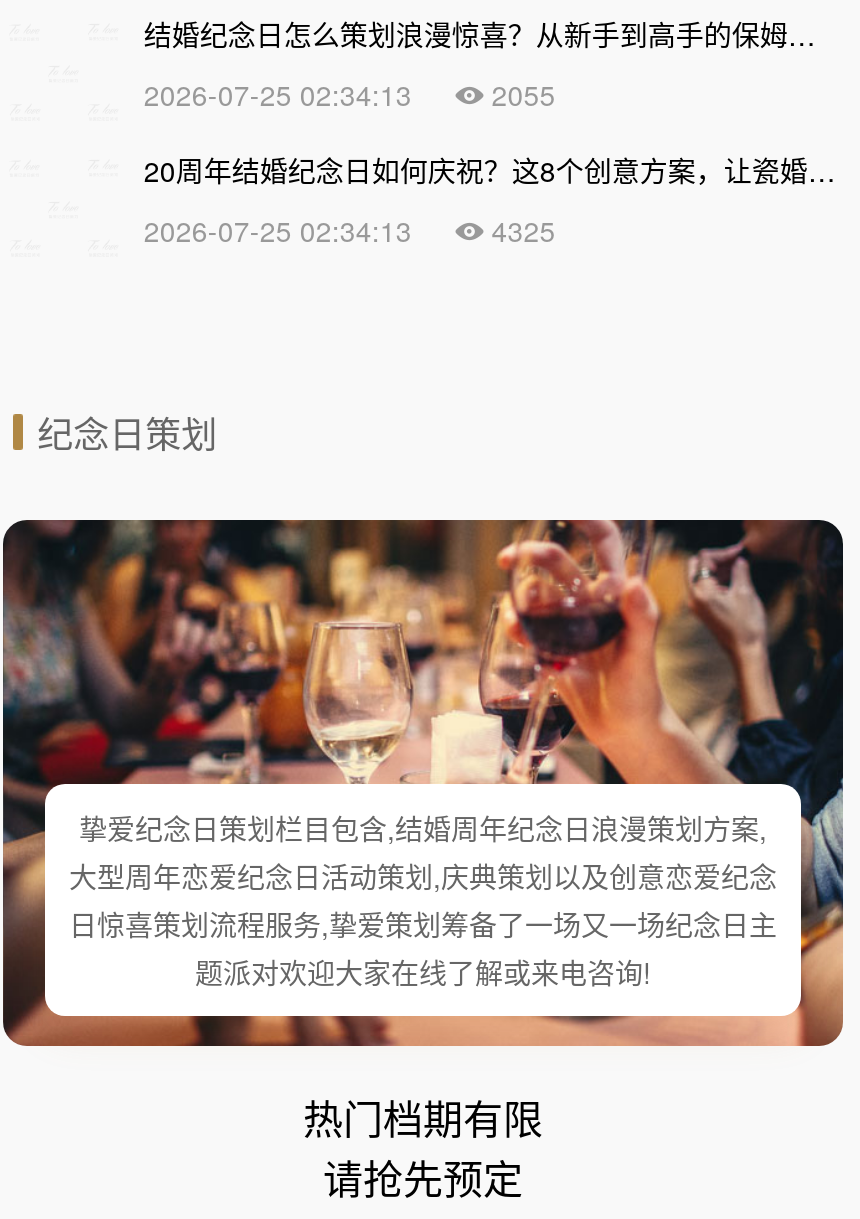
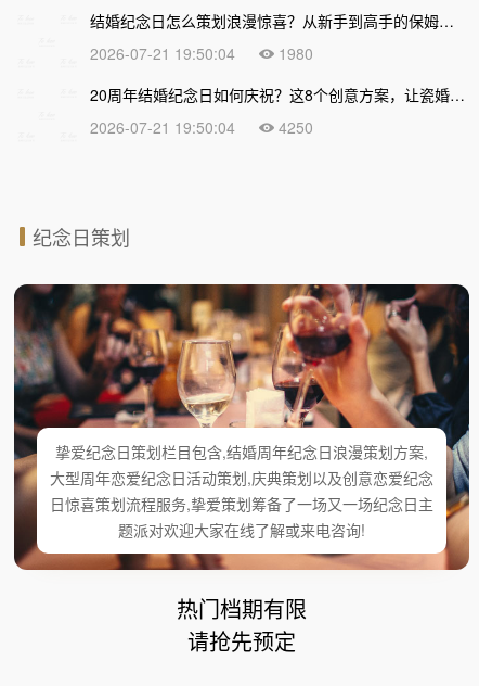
[144,74,420,114] 2026-07-25 02:34:13 -> [90,42,240,64] 2026-07-21 19:50:04
[483,74,555,114] 2055 -> [274,42,313,64] 1980
[144,210,420,250] 2026-07-25 02:34:13 -> [90,116,240,138] 2026-07-21 19:50:04
[483,210,555,250] 4325 -> [274,116,313,138] 4250

